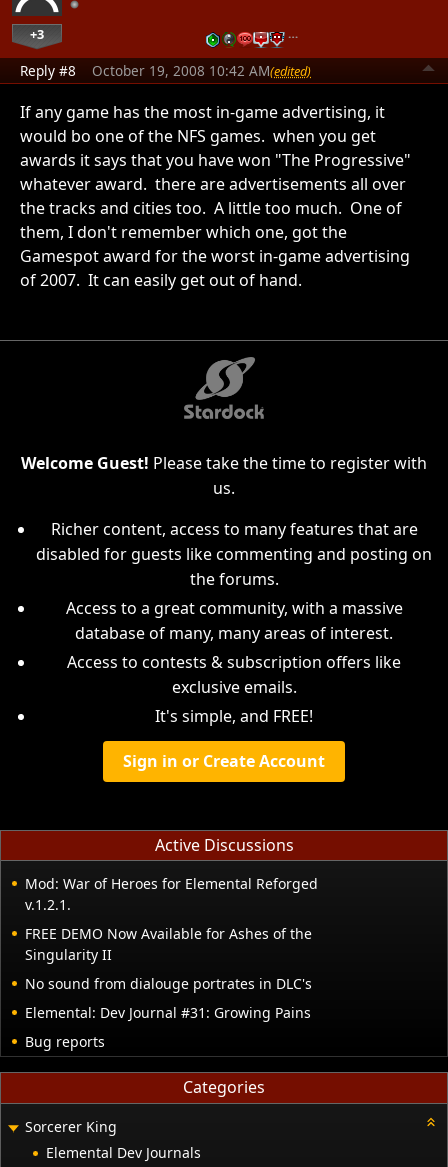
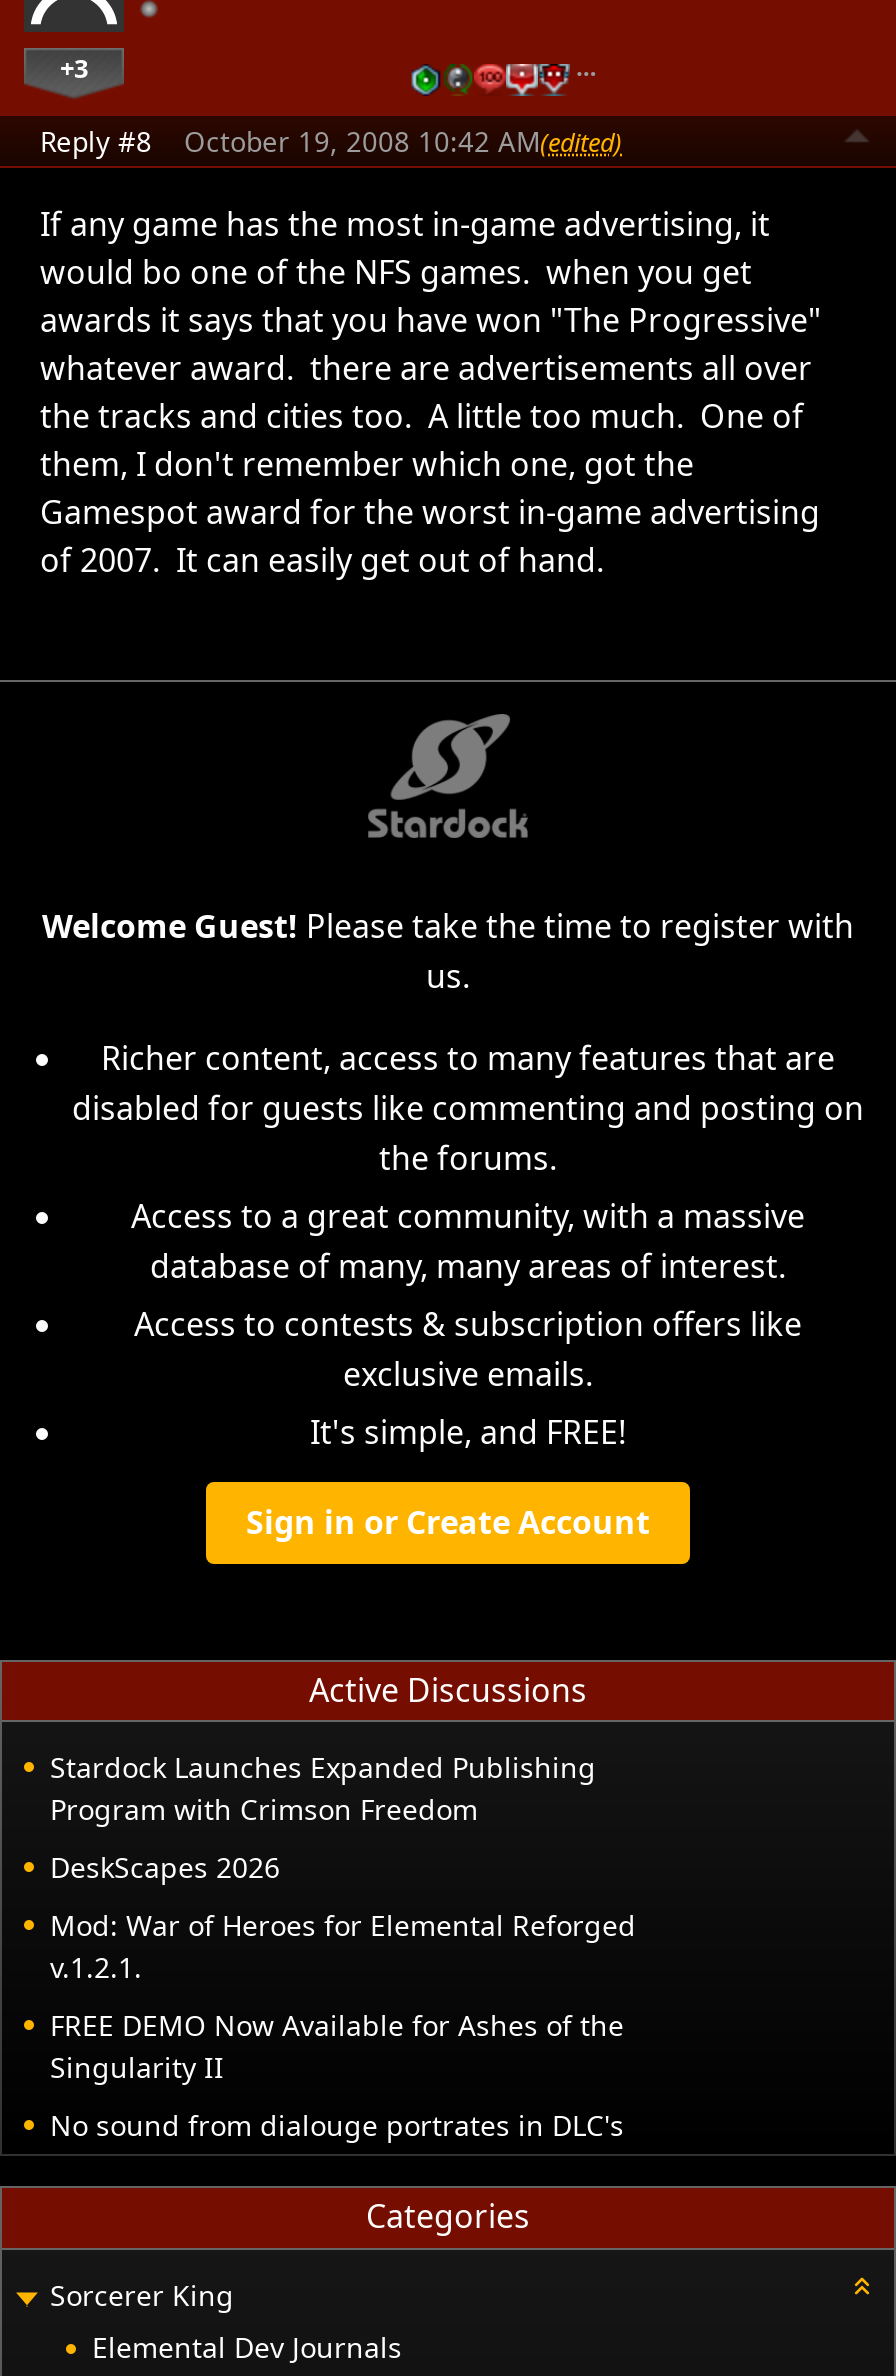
none -> [50,1749,596,1887] Stardock Launches Expanded Publishing | Program with Crimson Freedom | DeskScapes 2026
moved [25,874,318,993] -> [50,1907,636,2145]: Mod: War of Heroes for Elemental Reforged | v.1.2.1. | FREE DEMO Now Available for Ashes of the | Singularity II | No sound from dialouge portrates in DLC's
[25,1003,311,1051] Elemental: Dev Journal #31: Growing Pains | Bug reports -> none

